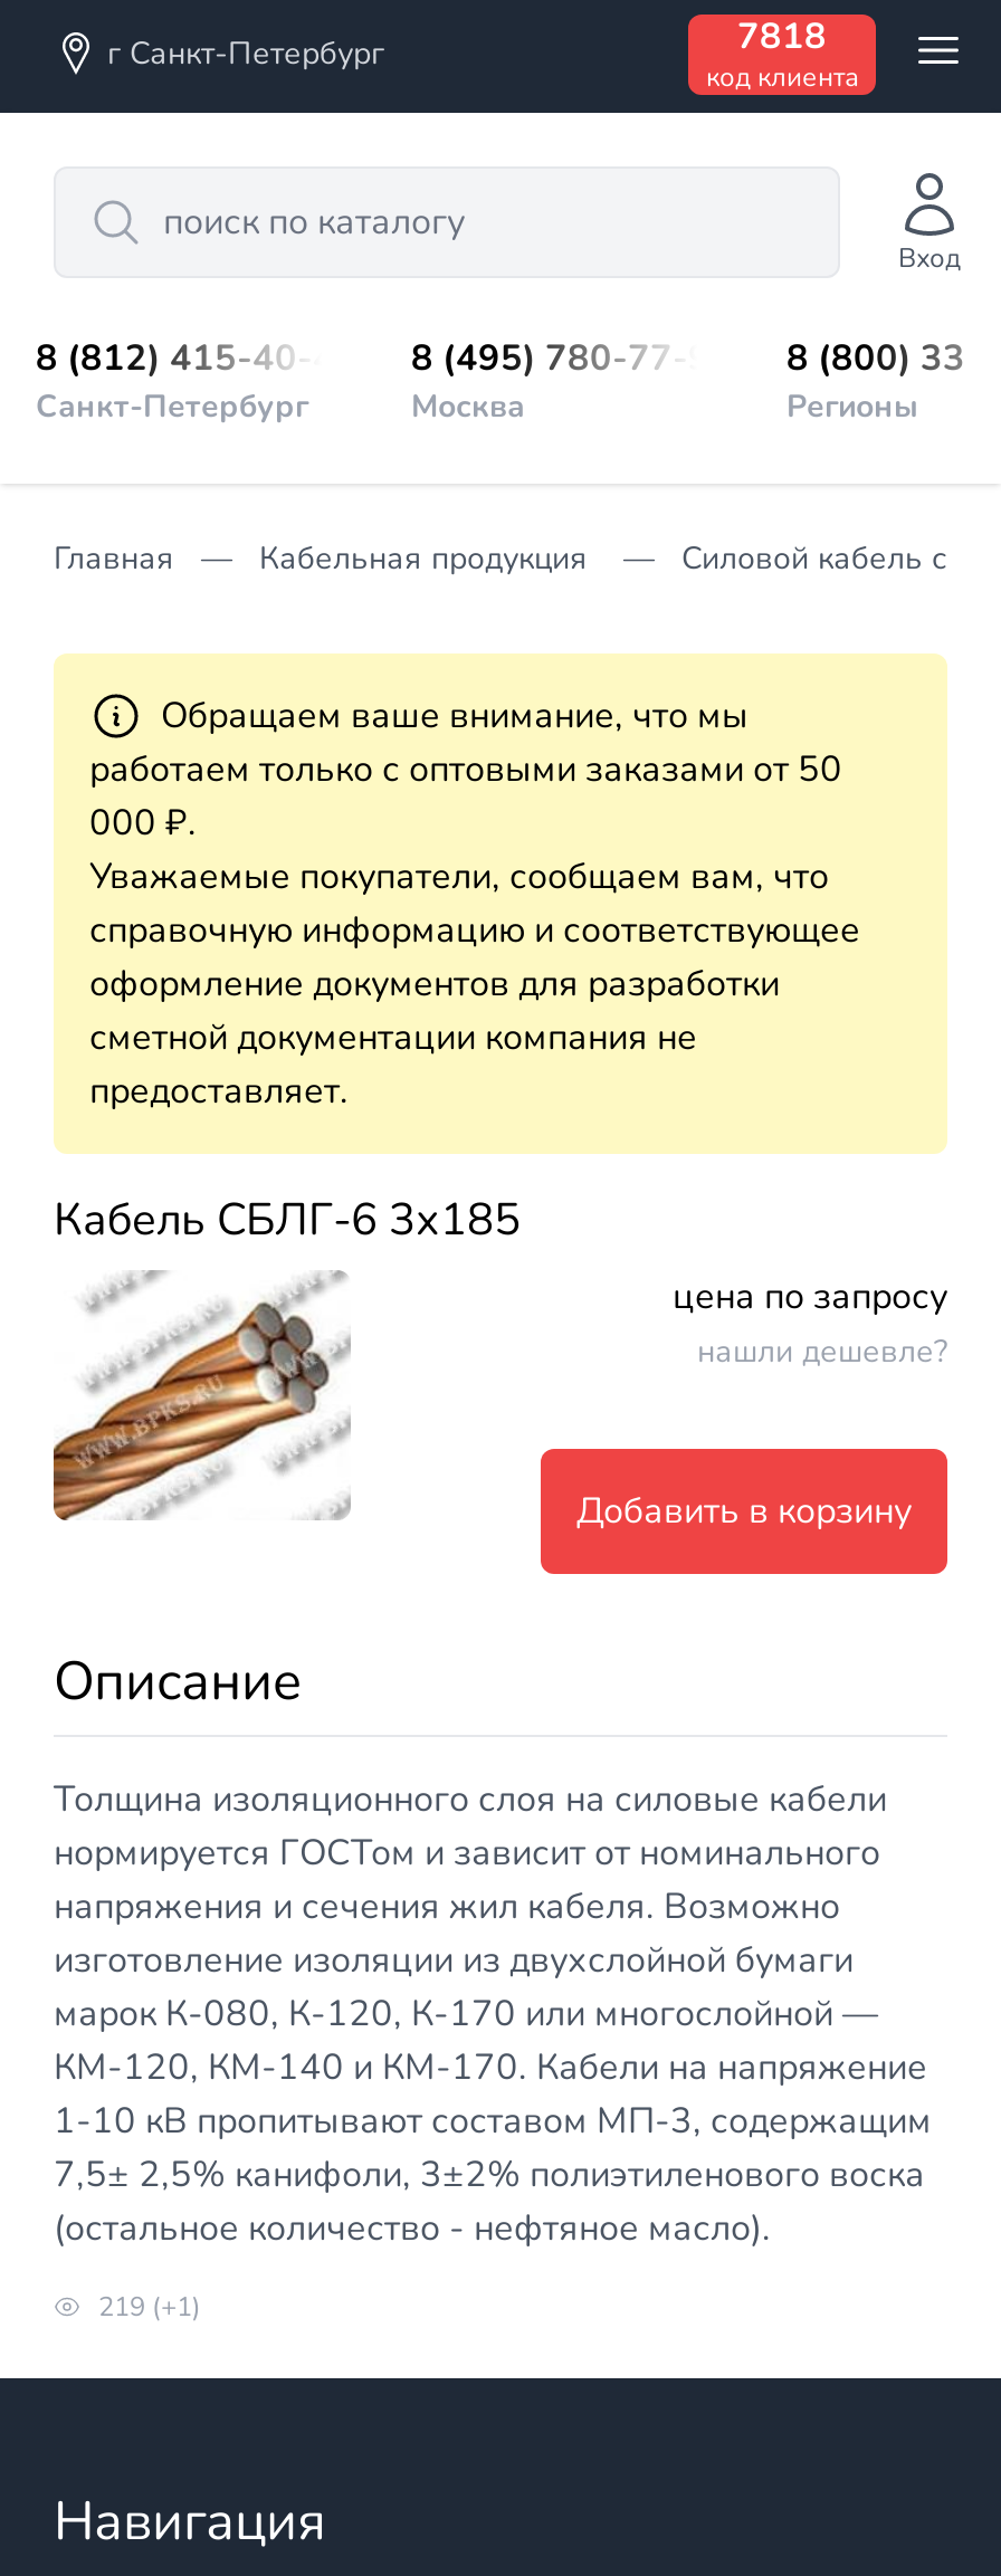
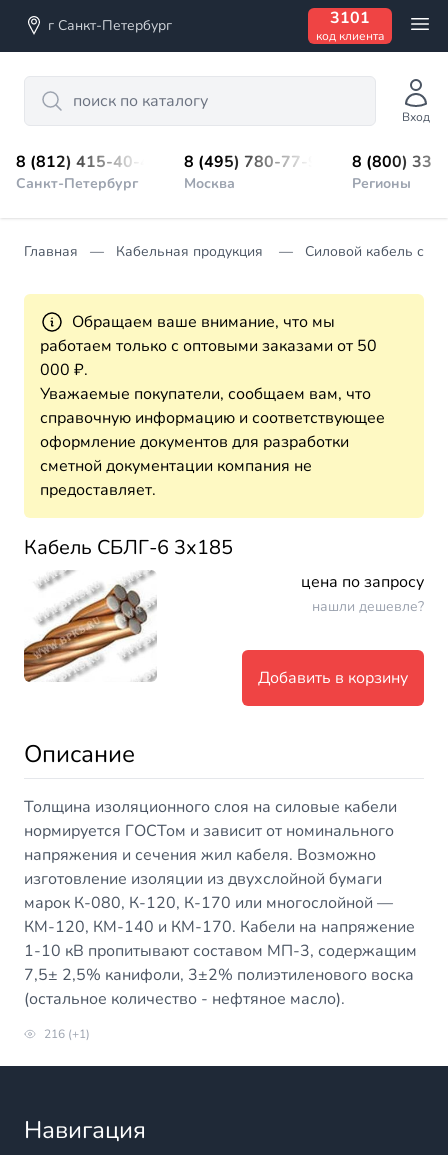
[737,12,827,61] 7818 -> [330,7,370,29] 3101
[98,2289,201,2325] 219 (+1) -> [44,1026,90,1042] 216 (+1)

